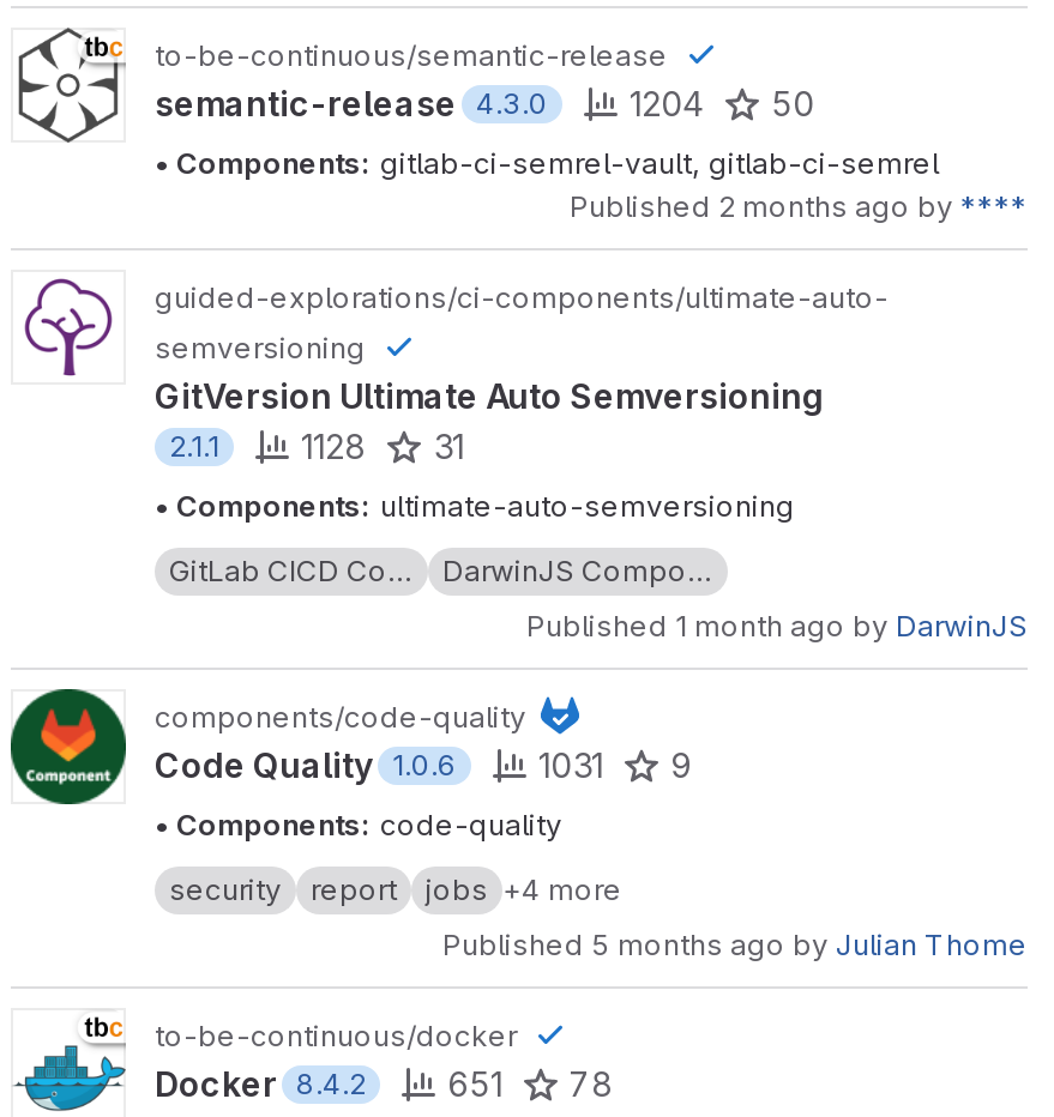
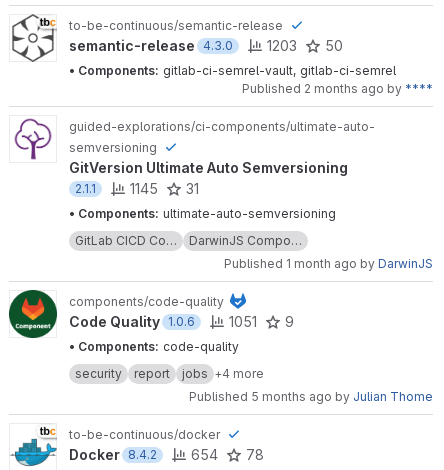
[155,81,814,123] semantic-release 4.3.0 1204 50 -> [69,36,343,54] semantic-release 4.3.0 1203 50
[301,424,464,466] 1128 31 -> [130,179,199,197] 1145 31
[155,743,692,785] Code Quality 1.0.6 1031 9 -> [69,312,294,330] Code Quality 1.0.6 1051 9
[155,1062,613,1104] Docker 8.4.2 651 78 -> [69,445,264,463] Docker 8.4.2 654 78

